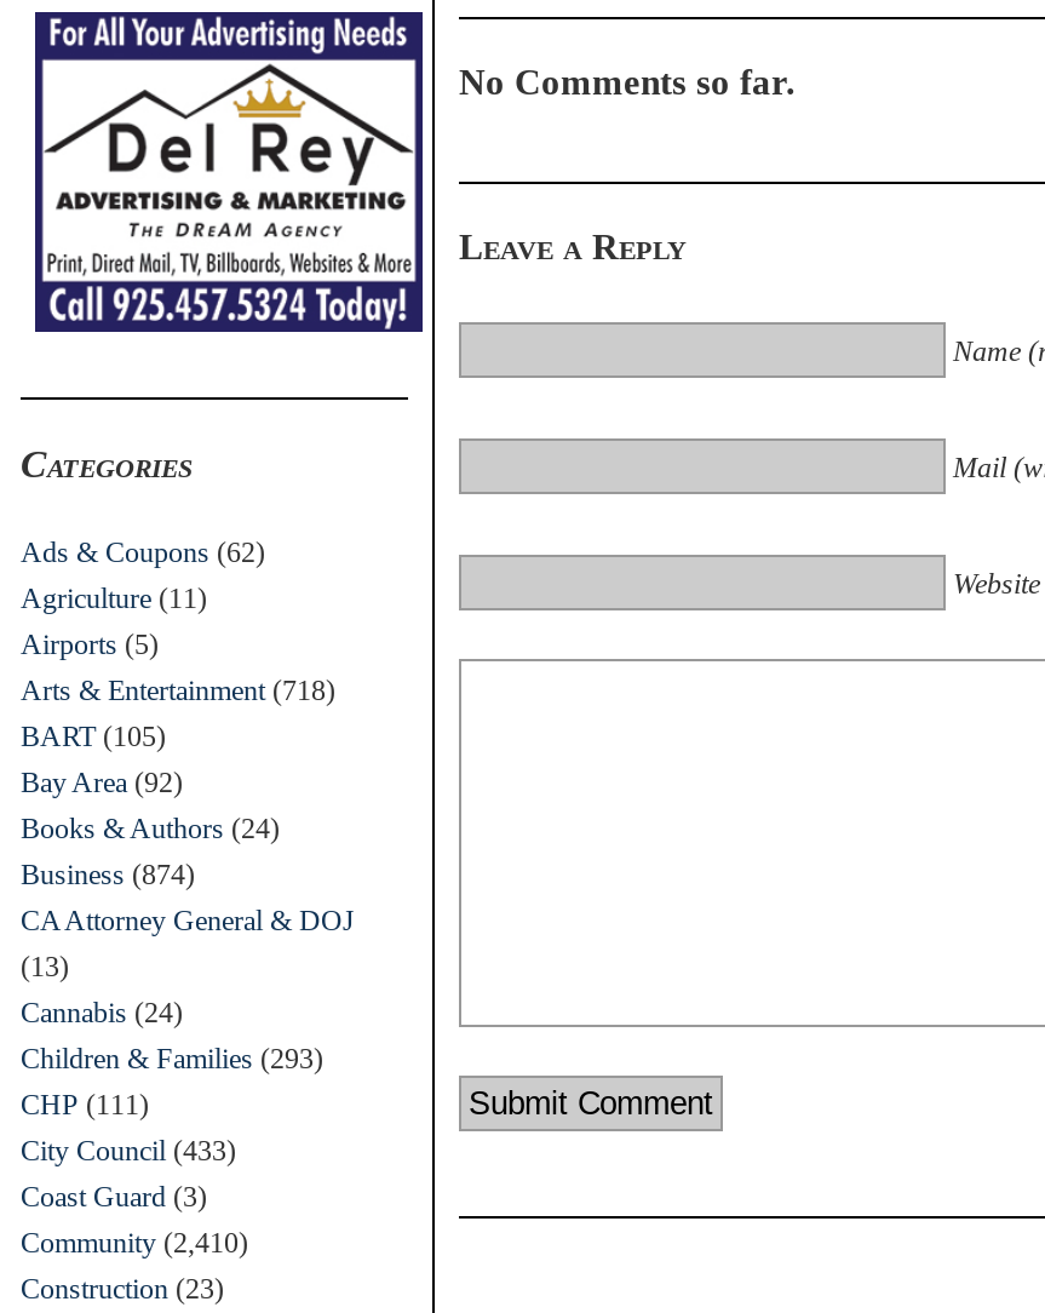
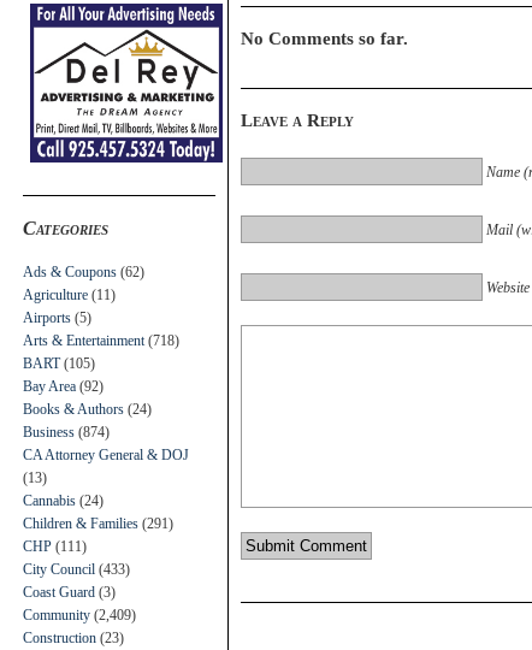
[21,1042,323,1076] Children & Families (293) -> [23,515,173,532] Children & Families (291)
[21,1226,248,1260] Community (2,410) -> [23,607,136,624] Community (2,409)

